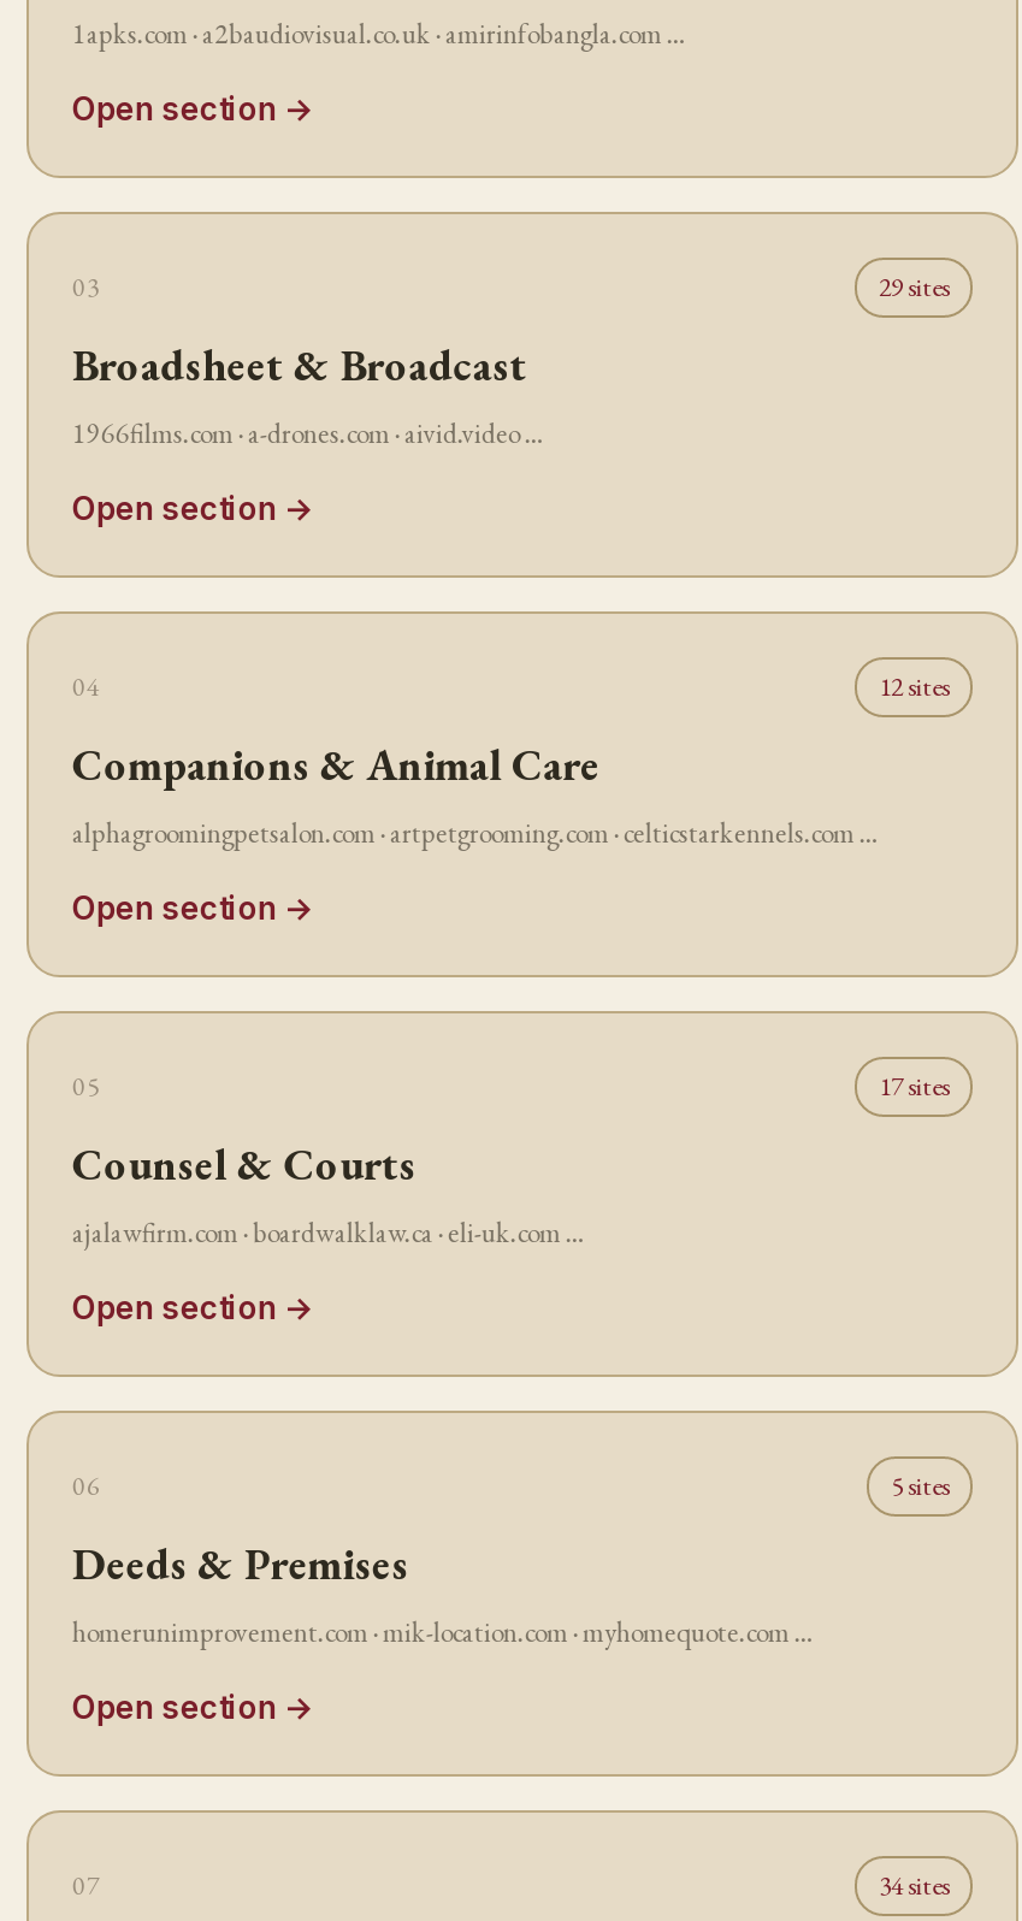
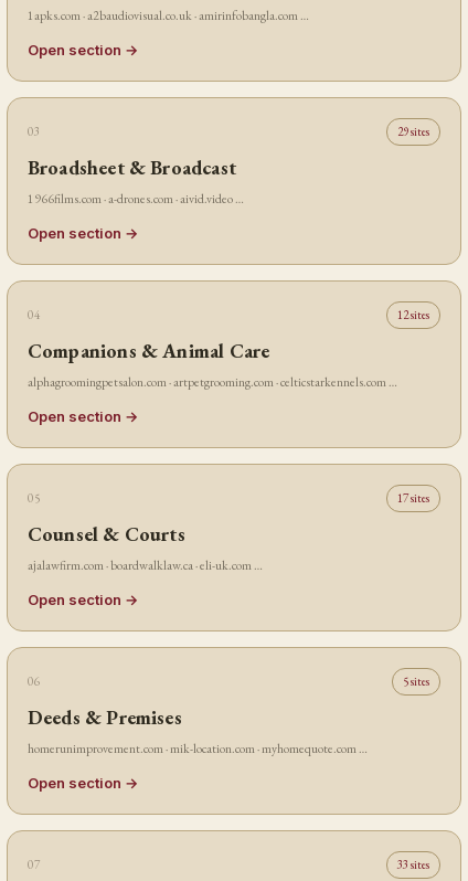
[879,1868,949,1902] 34 sites -> [397,857,429,872] 33 sites

